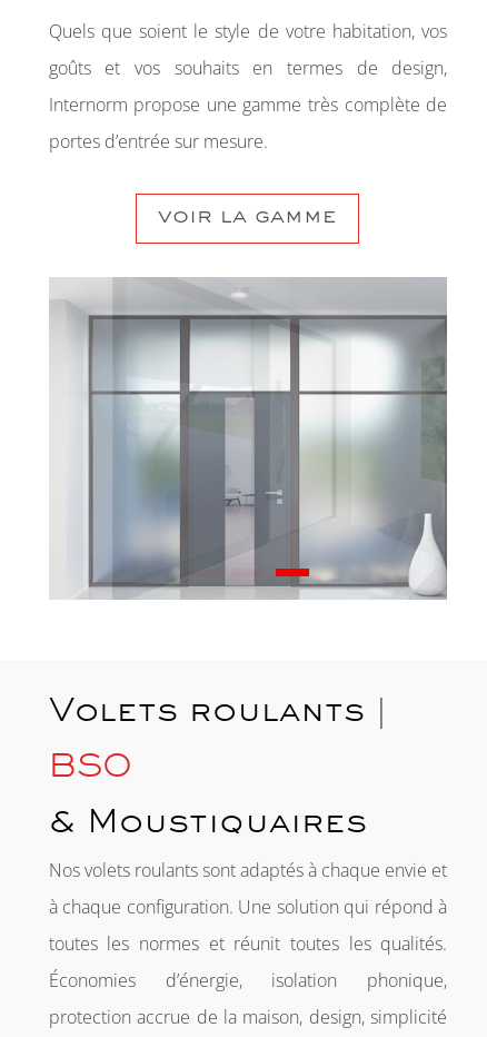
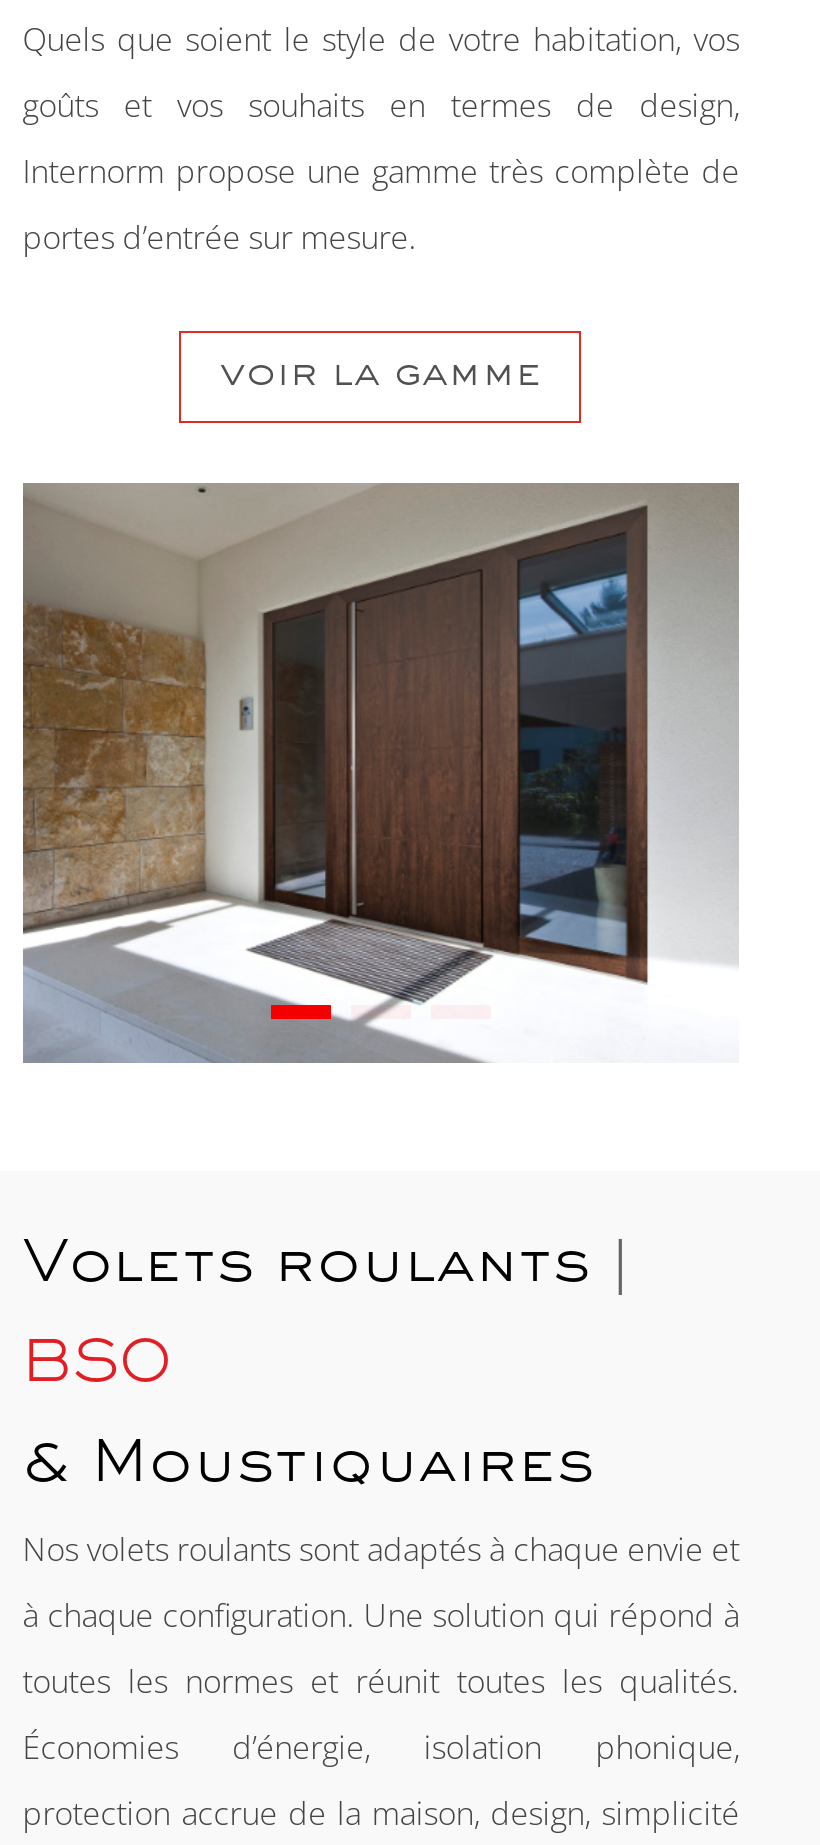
[49,277,448,600] [image] -> [21,482,739,1064] [image]

